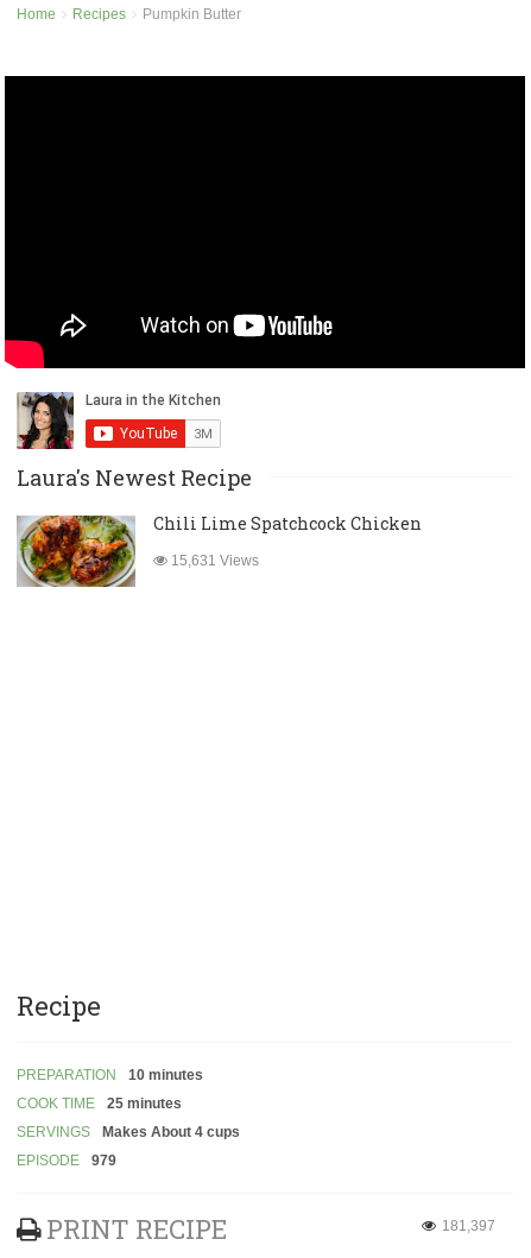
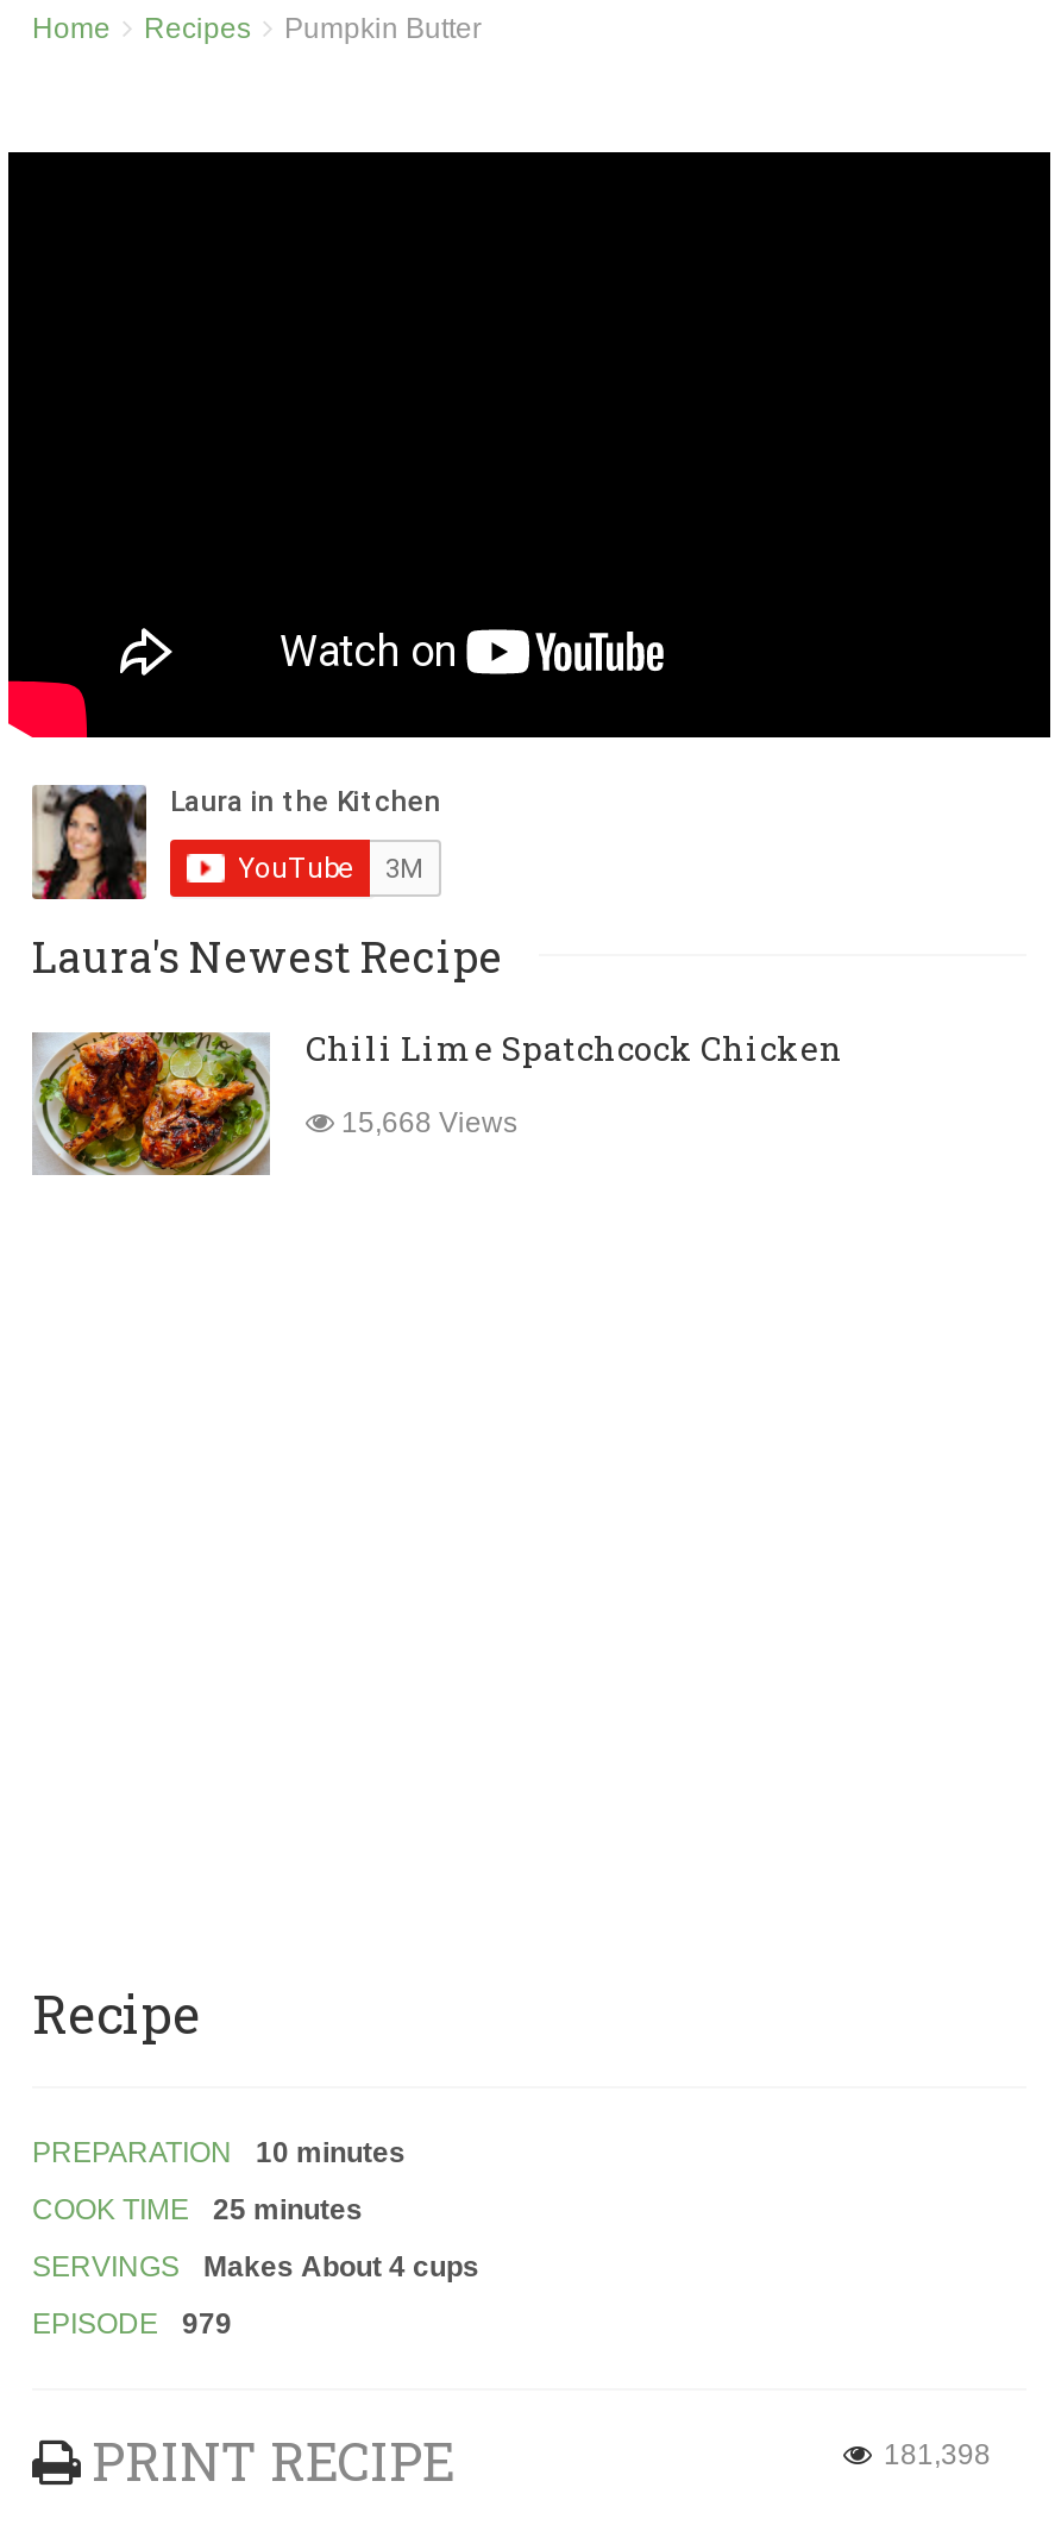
[167,553,259,569] 15,631 Views -> [334,1107,517,1140] 15,668 Views
[442,1218,495,1235] 181,397 -> [884,2439,991,2472] 181,398

